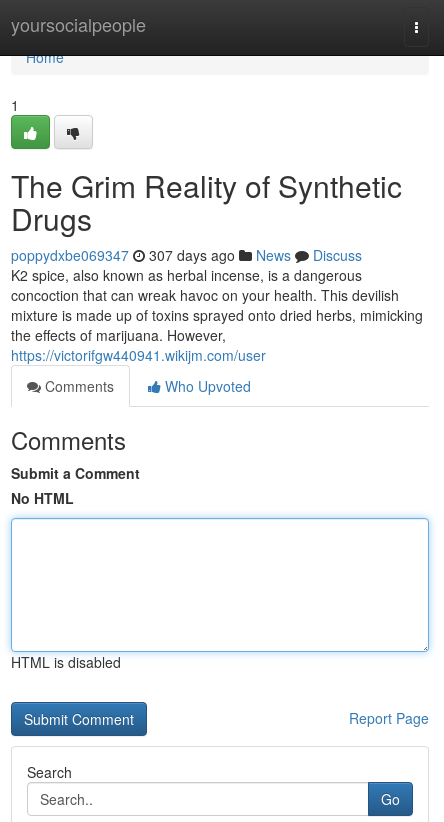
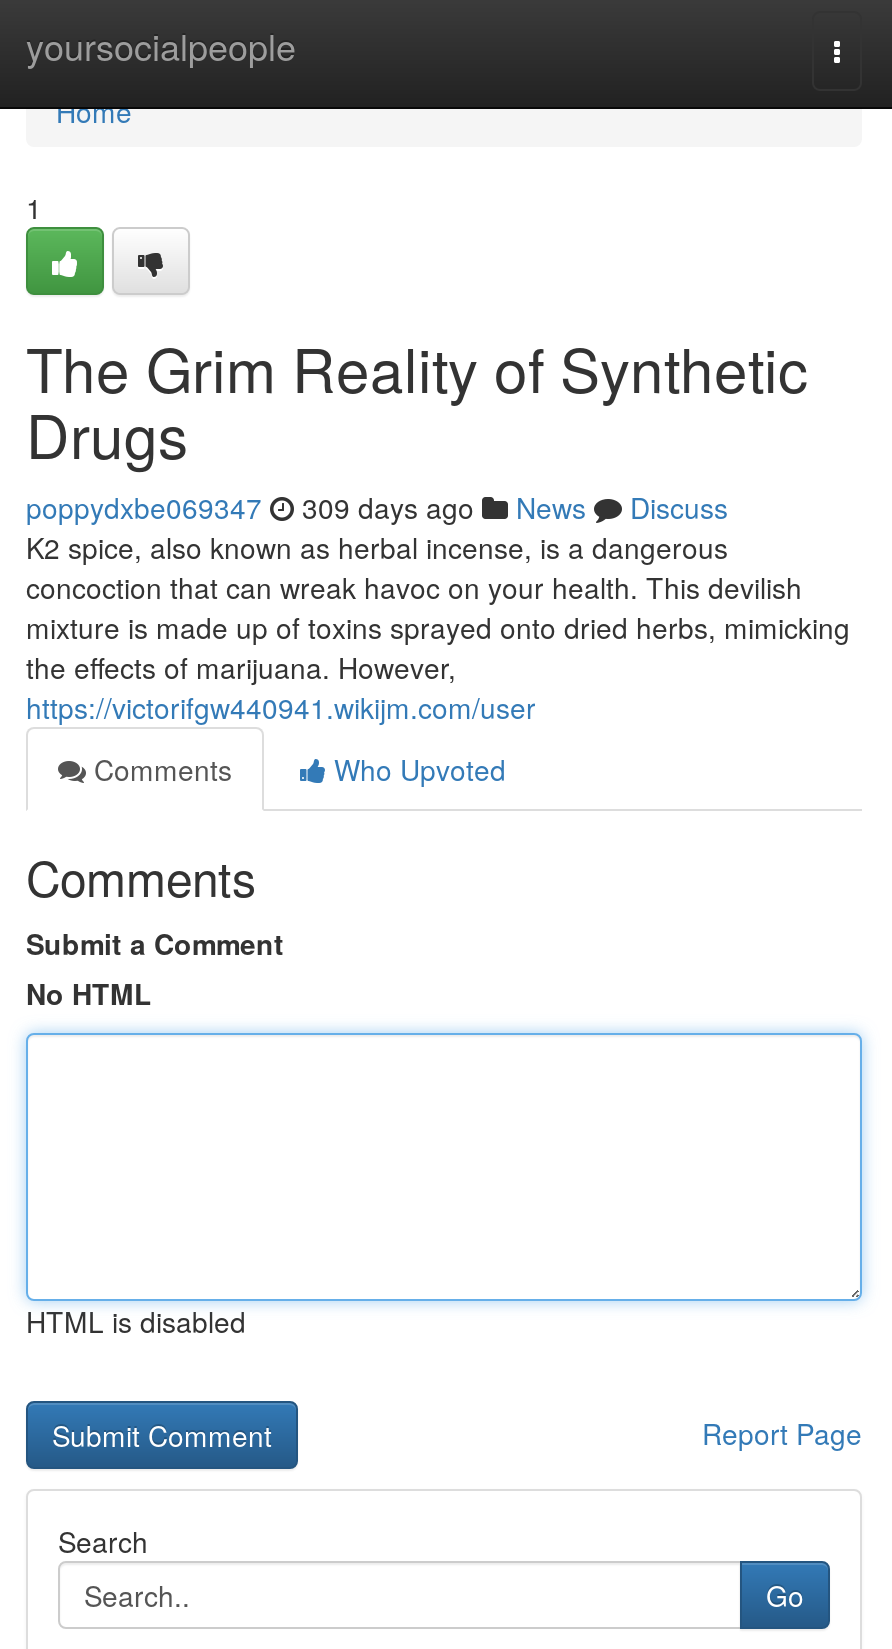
[11,245,362,265] poppydxbe069347 307 days ago News Discuss -> [26,487,728,527] poppydxbe069347 309 days ago News Discuss

